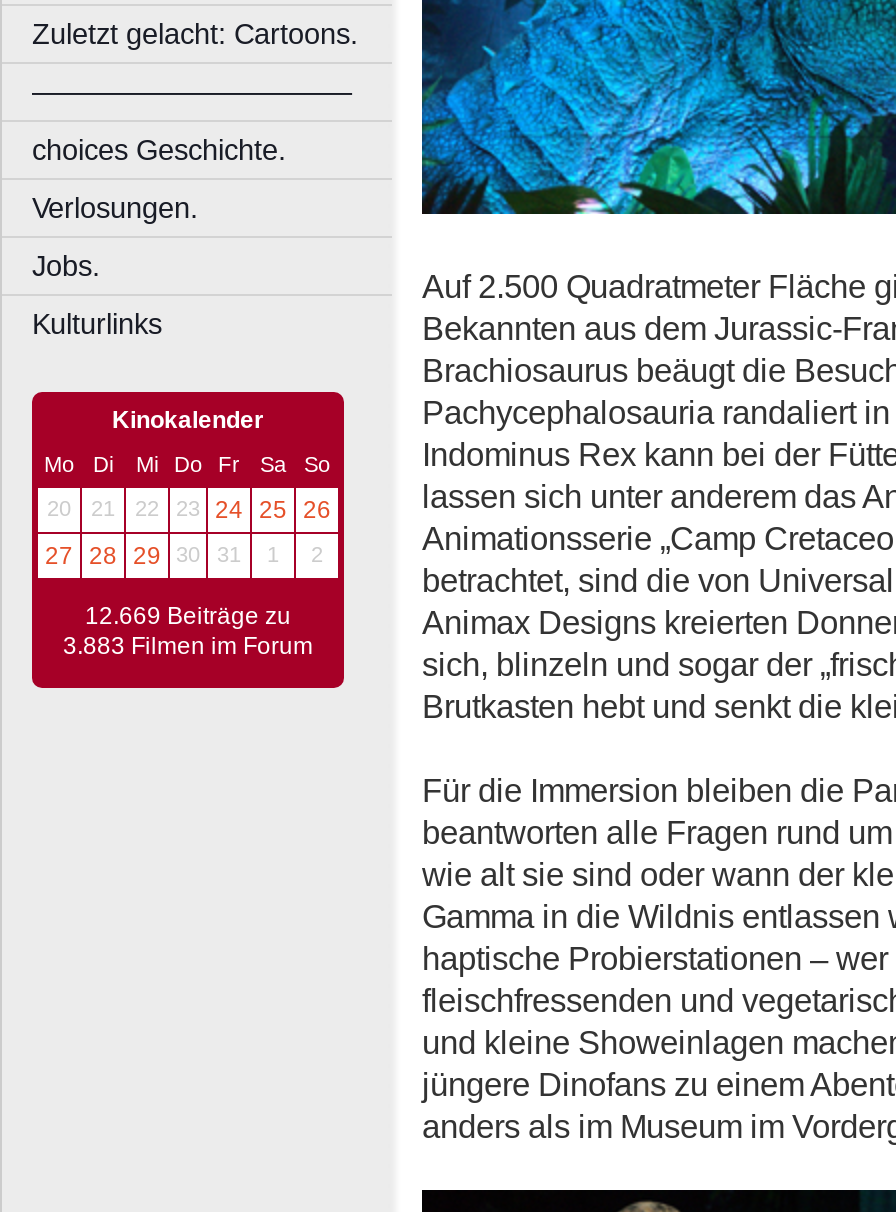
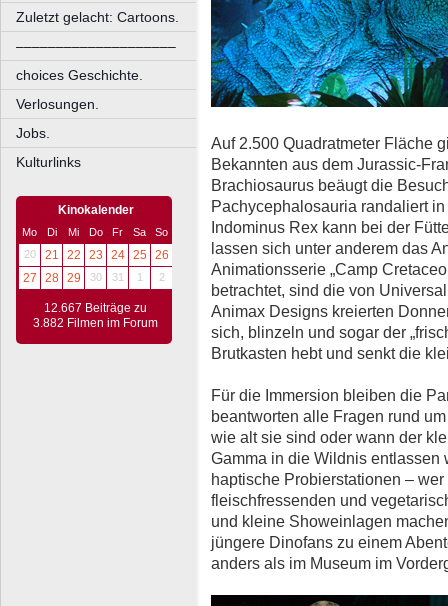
[85,602,291,630] 12.669 Beiträge zu -> [44,301,147,315] 12.667 Beiträge zu
[63,632,313,660] 3.883 Filmen im Forum -> [33,316,158,330] 3.882 Filmen im Forum

